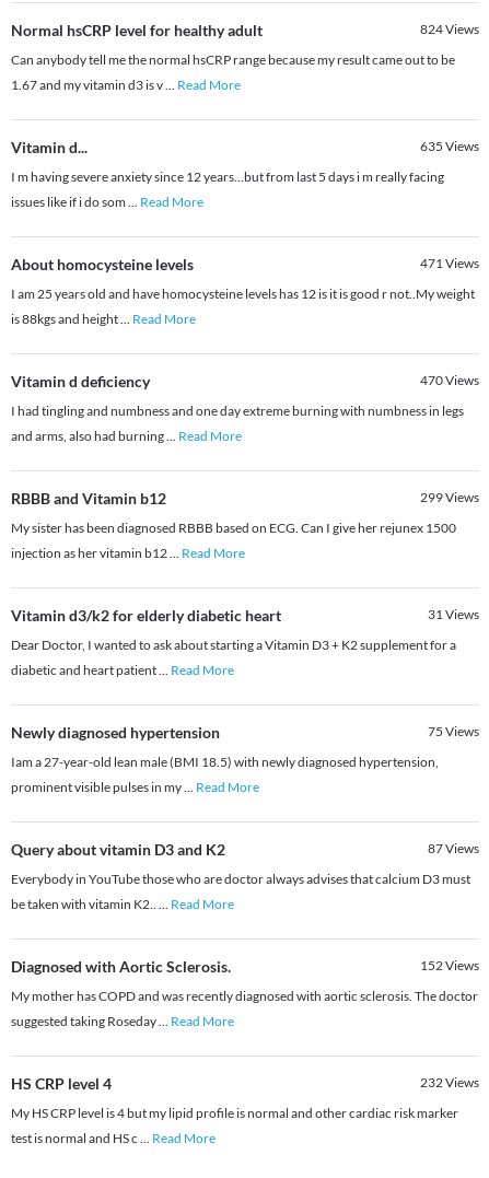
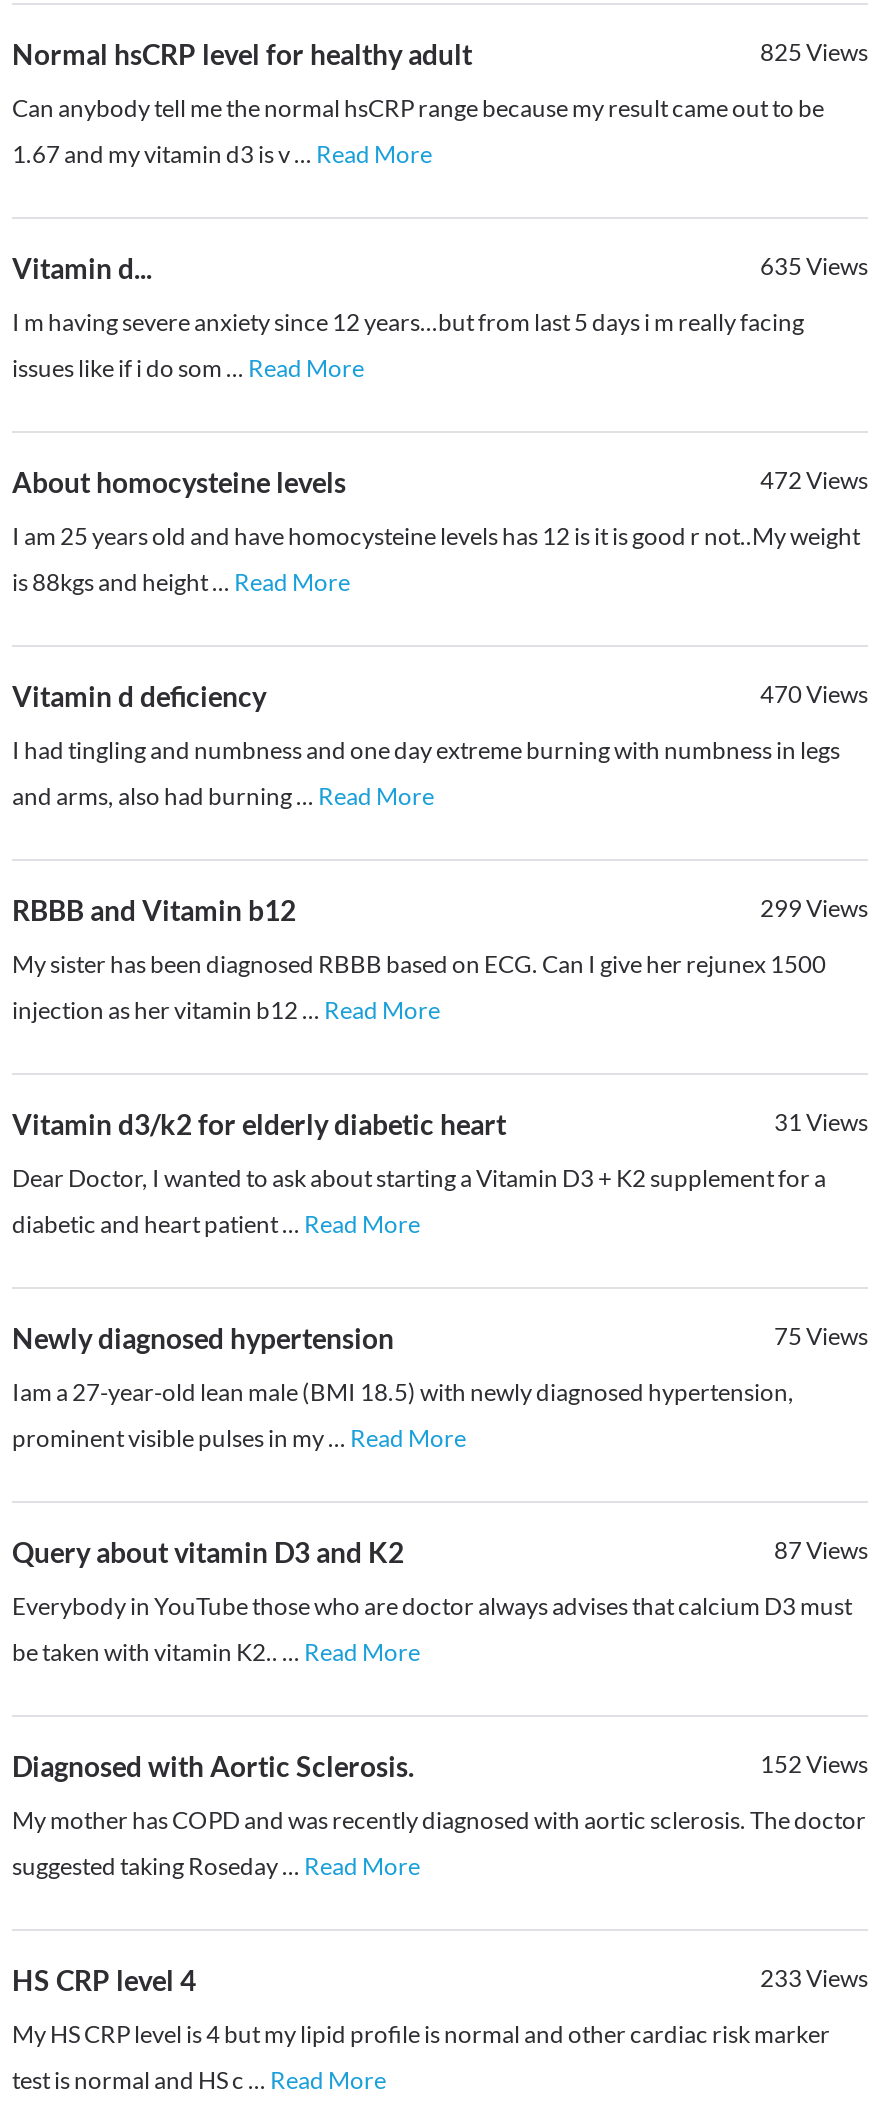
[420,21,479,38] 824 Views -> [760,38,868,68] 825 Views
[420,255,479,272] 471Views -> [760,466,868,496] 472Views
[420,1074,479,1091] 232Views -> [760,1964,868,1994] 233Views

